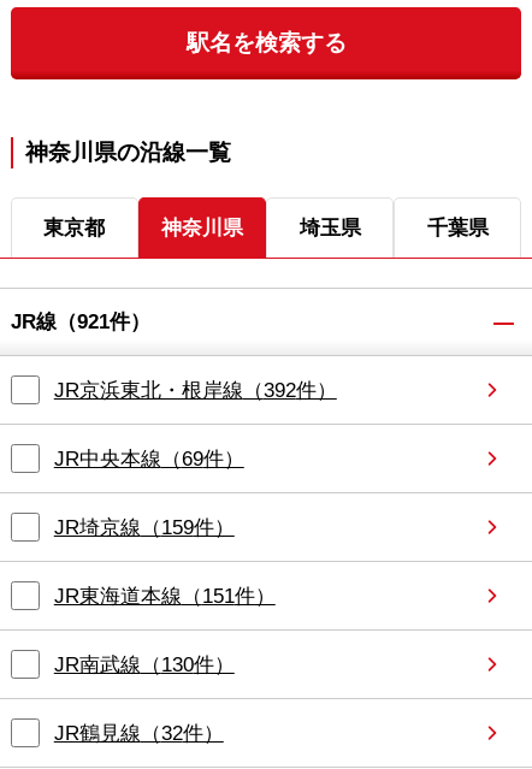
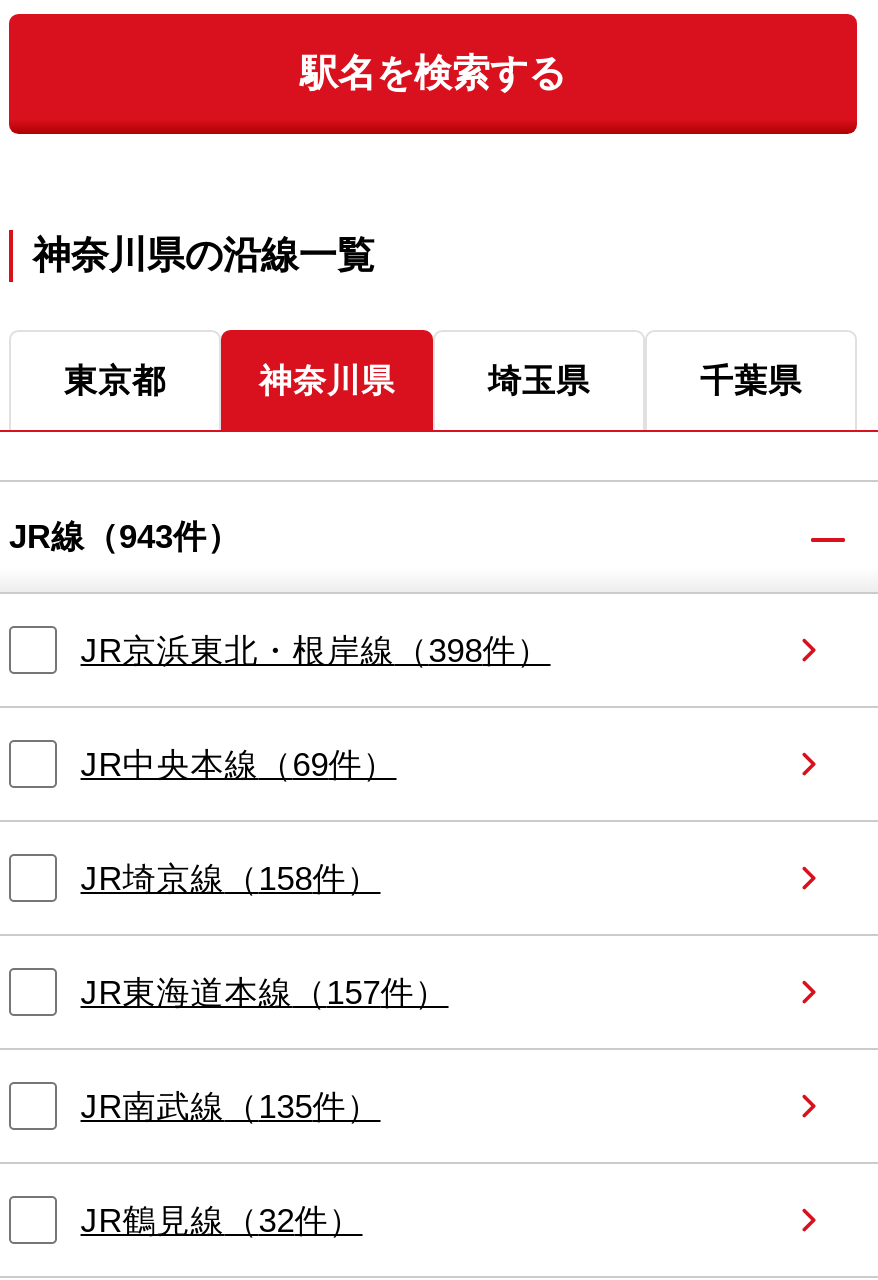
[11,310,150,333] JR線（921件） -> [9,518,241,556] JR線（943件）
[54,379,337,402] JR京浜東北・根岸線（392件） -> [81,631,551,669] JR京浜東北・根岸線（398件）
[54,516,234,539] JR埼京線（159件） -> [81,860,381,898] JR埼京線（158件）
[54,585,275,607] JR東海道本線（151件） -> [81,974,449,1012] JR東海道本線（157件）
[54,653,234,676] JR南武線（130件） -> [81,1088,381,1126] JR南武線（135件）

